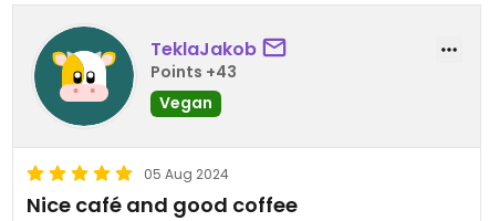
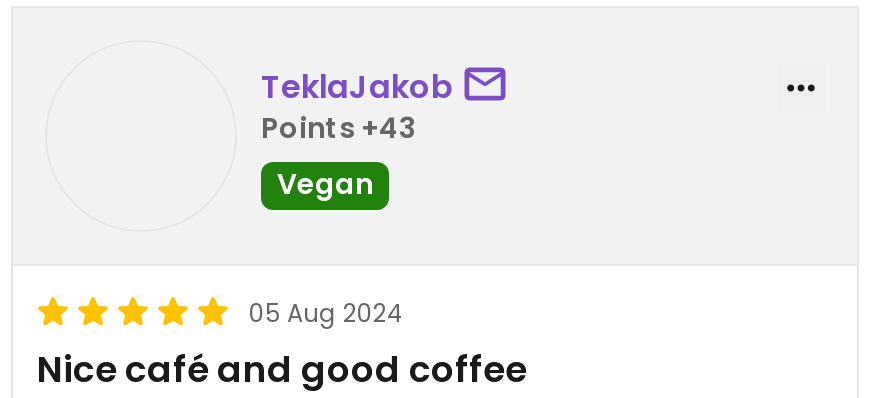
[33,25,135,127] [image] -> none

